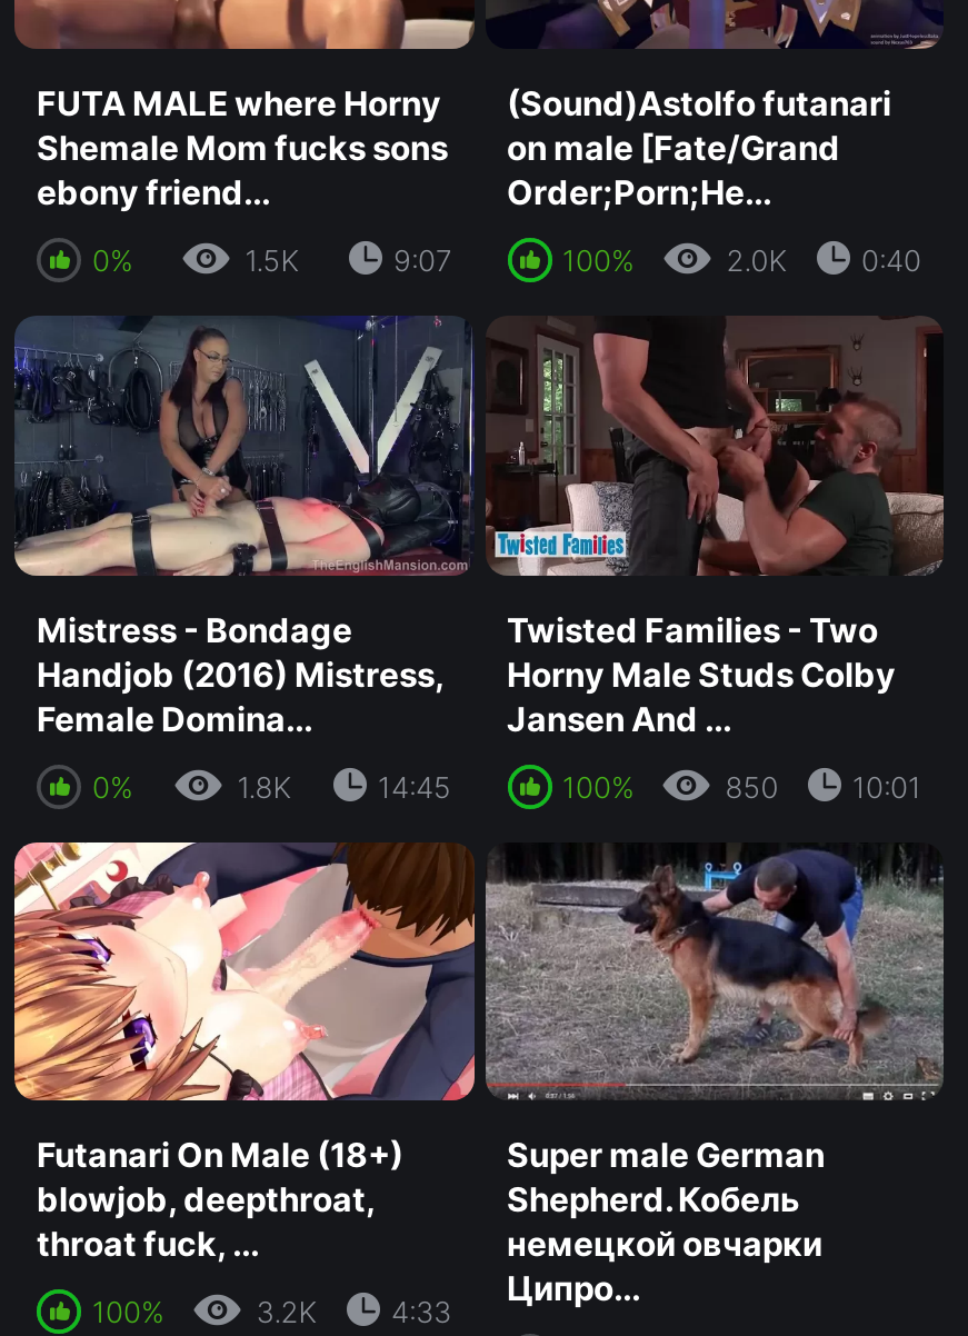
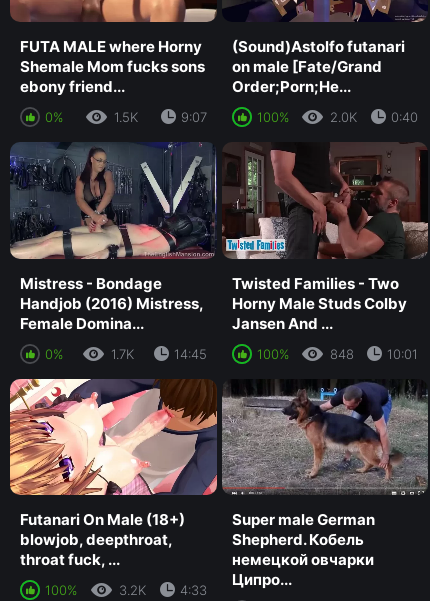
[237,768,291,804] 1.8K -> [111,346,134,362] 1.7K
[725,768,779,804] 850 -> [330,346,354,362] 848

